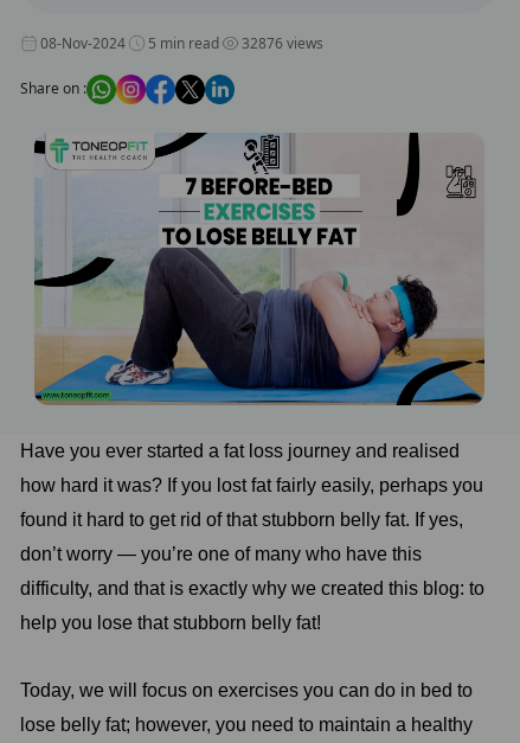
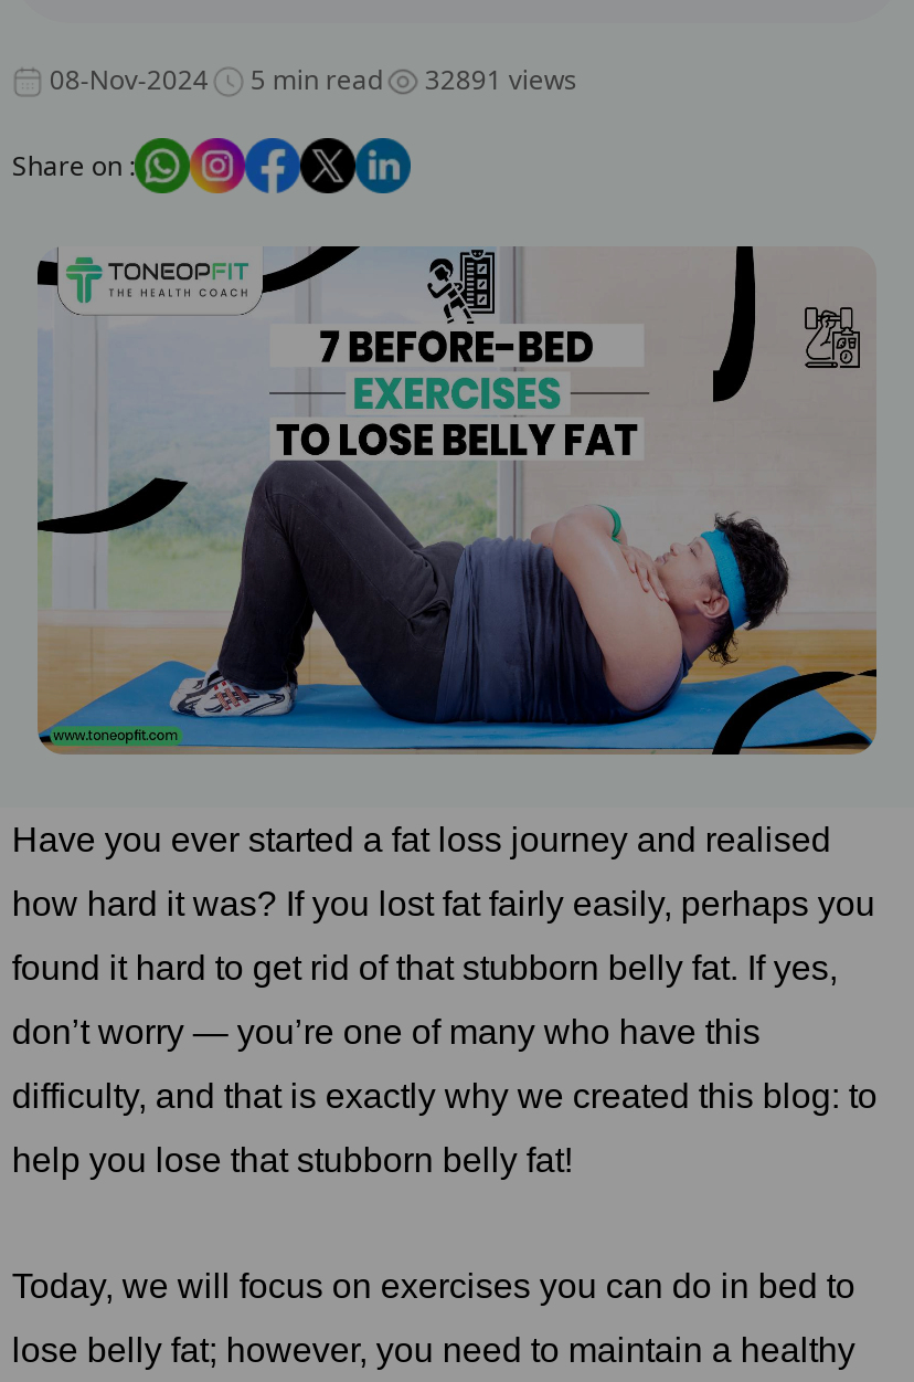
[41,33,324,53] 08-Nov-2024 5 min read 32876 views -> [49,61,577,99] 08-Nov-2024 5 min read 32891 views

